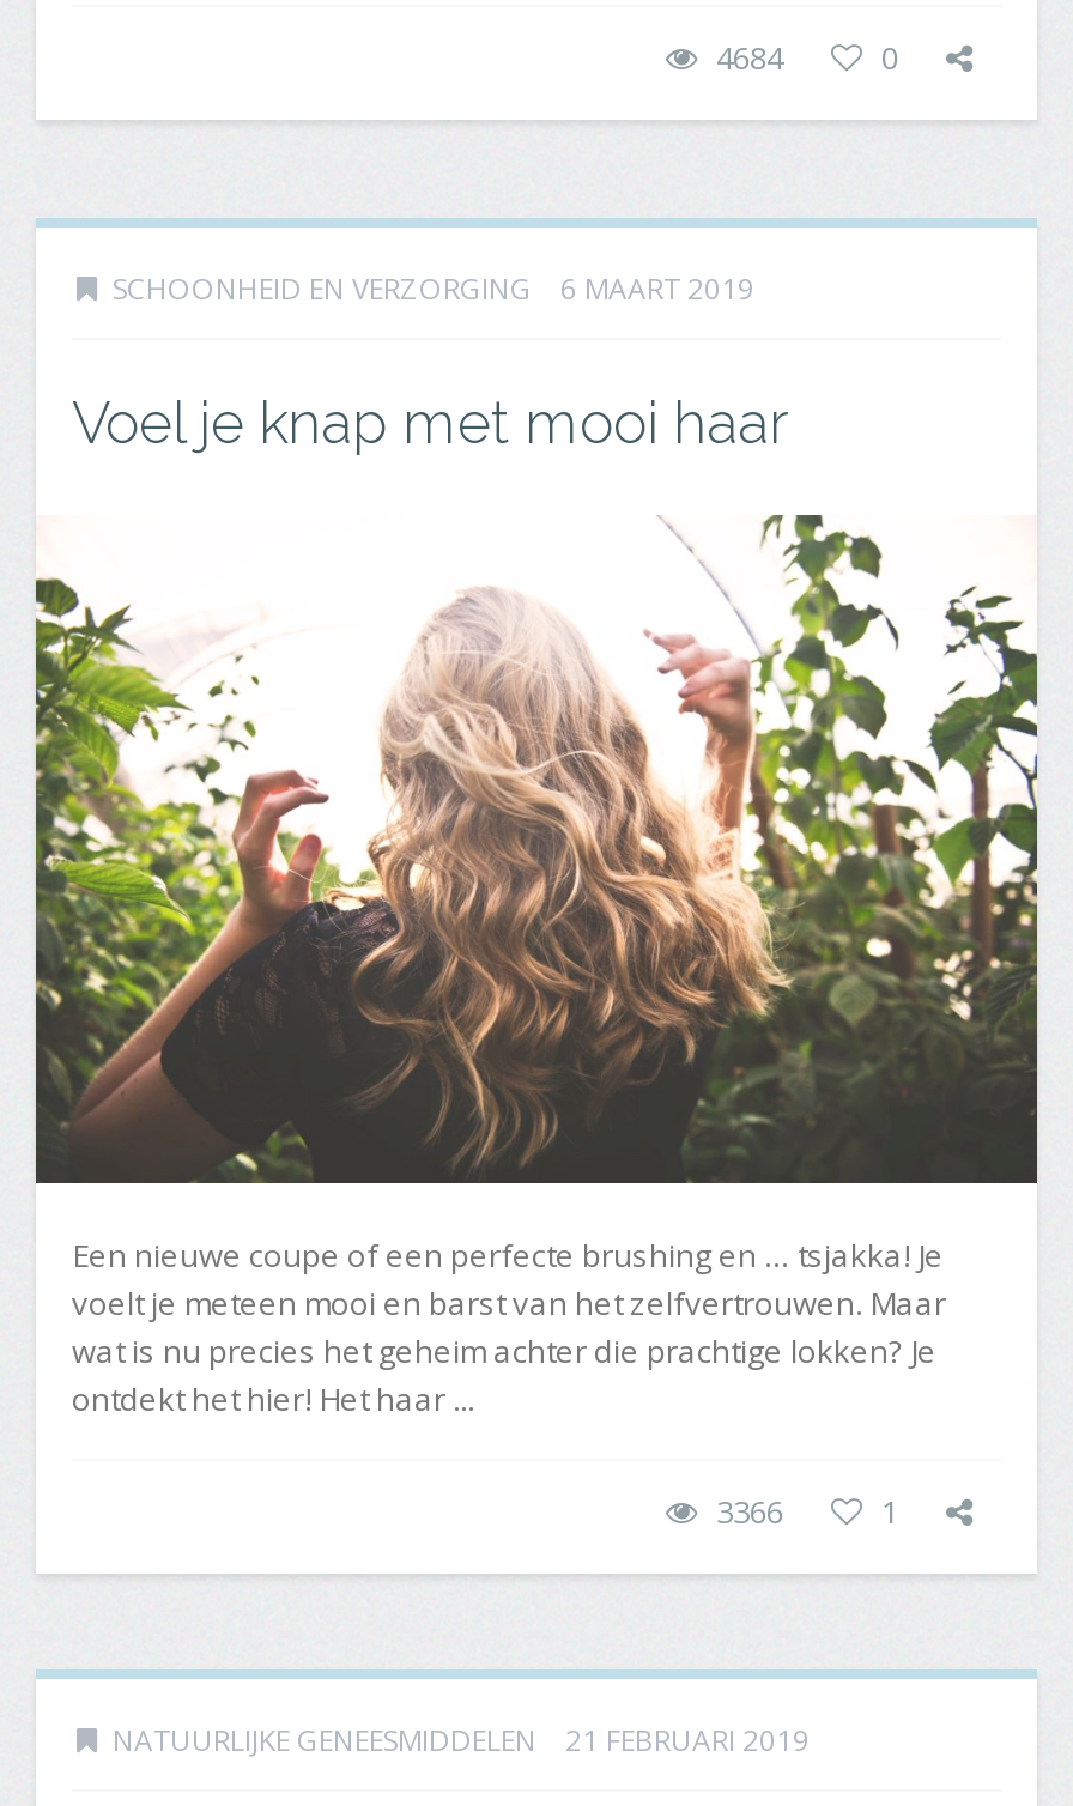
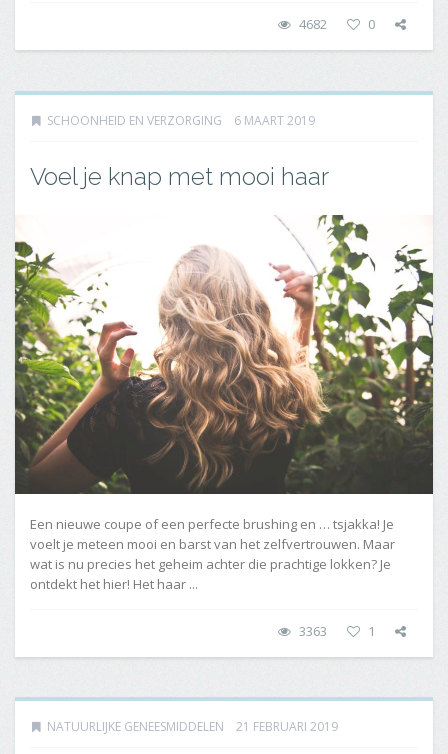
[716,37,783,80] 4684 -> [299,15,327,33] 4682
[716,1490,783,1533] 3366 -> [299,622,327,640] 3363

